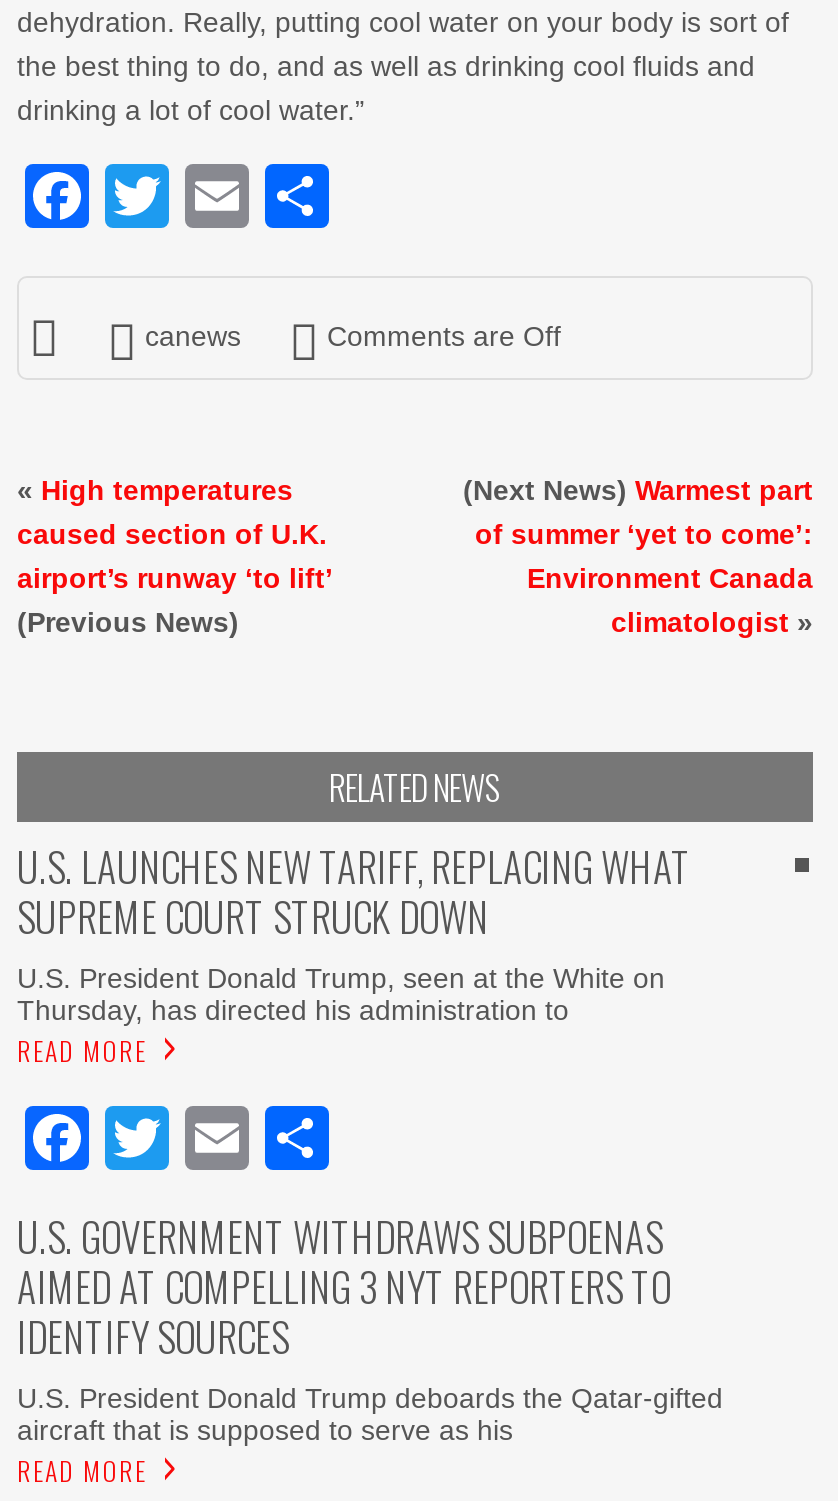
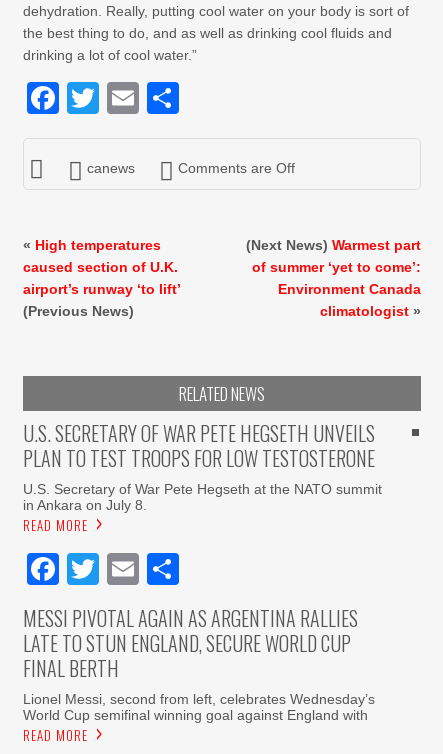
[17,836,691,1026] U.S. LAUNCHES NEW TARIFF, REPLACING WHAT | SUPREME COURT STRUCK DOWN | U.S. President Donald Trump, seen at the White on | Thursday, has directed his administration to -> [23,418,382,513] U.S. SECRETARY OF WAR PETE HEGSETH UNVEILS | PLAN TO TEST TROOPS FOR LOW TESTOSTERONE | U.S. Secretary of War Pete Hegseth at the NATO summit | in Ankara on July 8.
[17,1206,723,1446] U.S. GOVERNMENT WITHDRAWS SUBPOENAS | AIMED AT COMPELLING 3 NYT REPORTERS TO | IDENTIFY SOURCES | U.S. President Donald Trump deboards the Qatar-gifted | aircraft that is supposed to serve as his -> [23,603,375,723] MESSI PIVOTAL AGAIN AS ARGENTINA RALLIES | LATE TO STUN ENGLAND, SECURE WORLD CUP | FINAL BERTH | Lionel Messi, second from left, celebrates Wednesday’s | World Cup semifinal winning goal against England with

